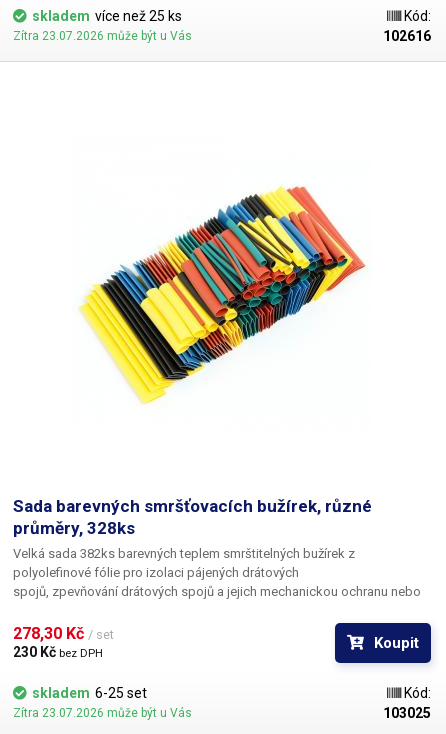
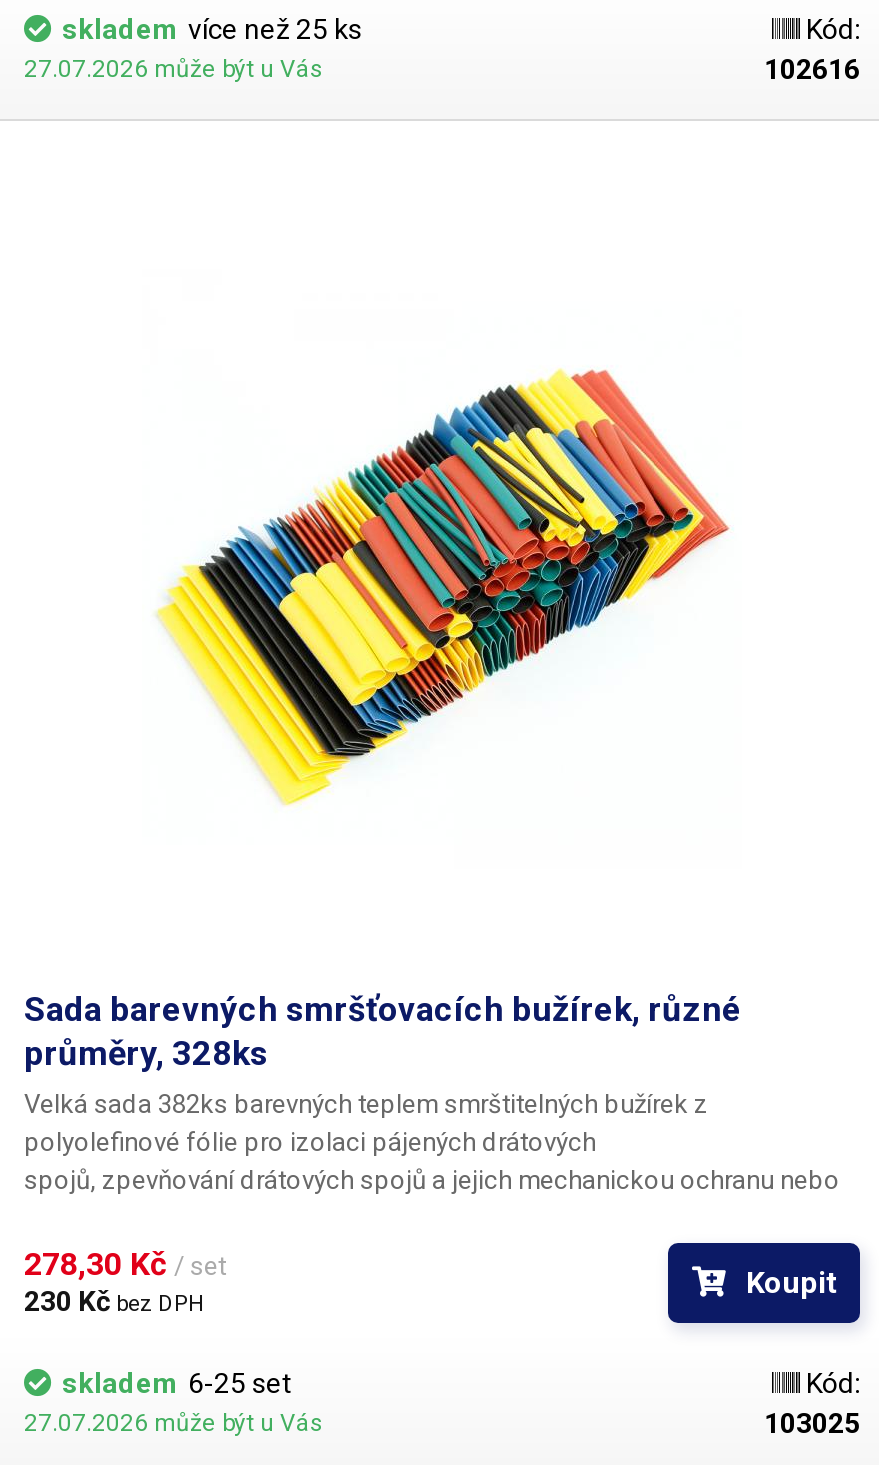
[13,29,192,43] Zítra 23.07.2026 může být u Vás -> [24,55,324,83] 27.07.2026 může být u Vás
[13,706,192,720] Zítra 23.07.2026 může být u Vás -> [24,1409,324,1437] 27.07.2026 může být u Vás

